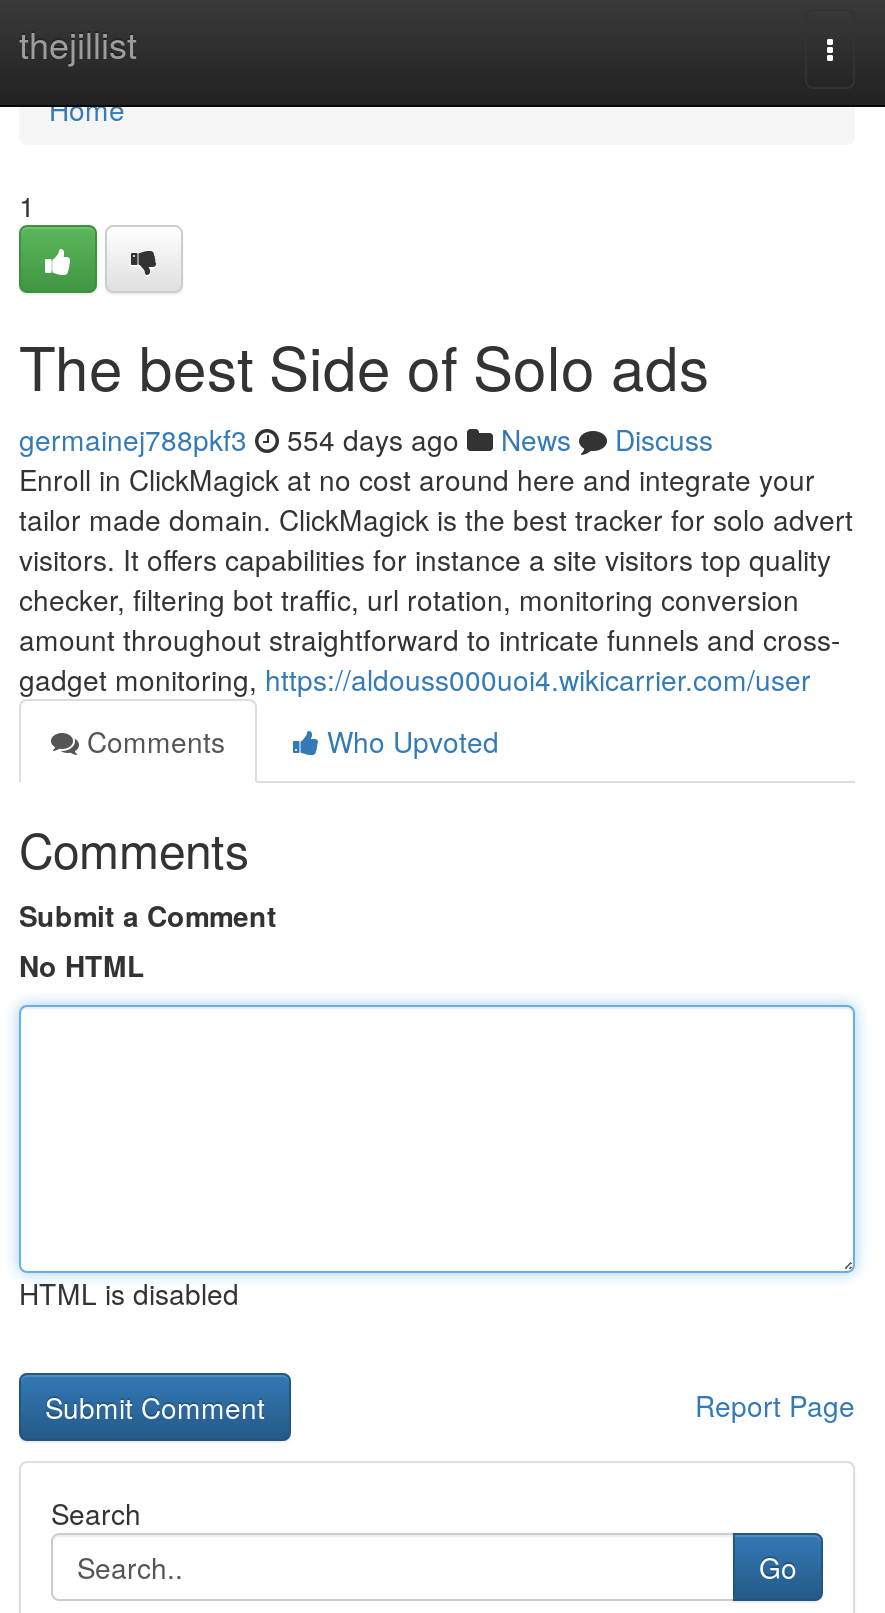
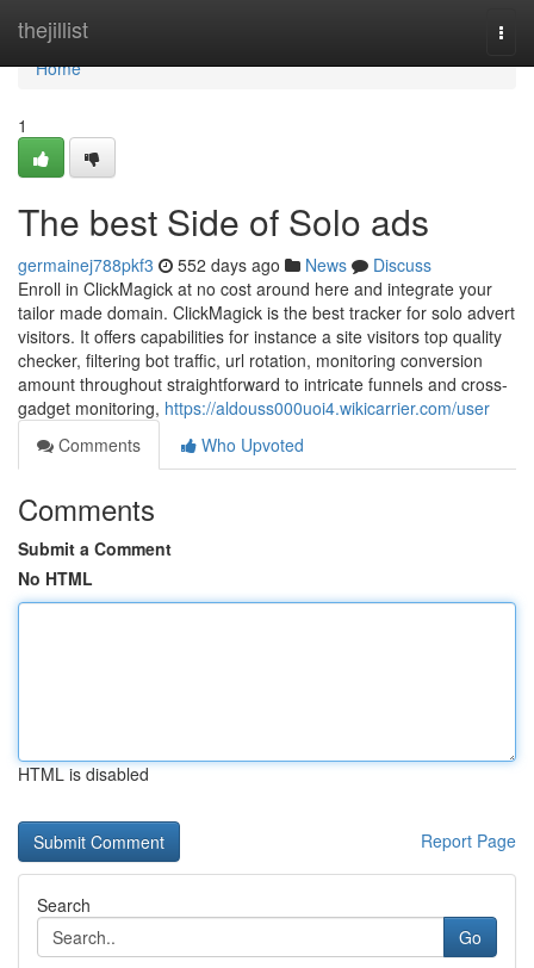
[19,419,713,459] germainej788pkf3 554 days ago News Discuss -> [18,253,431,277] germainej788pkf3 552 days ago News Discuss

